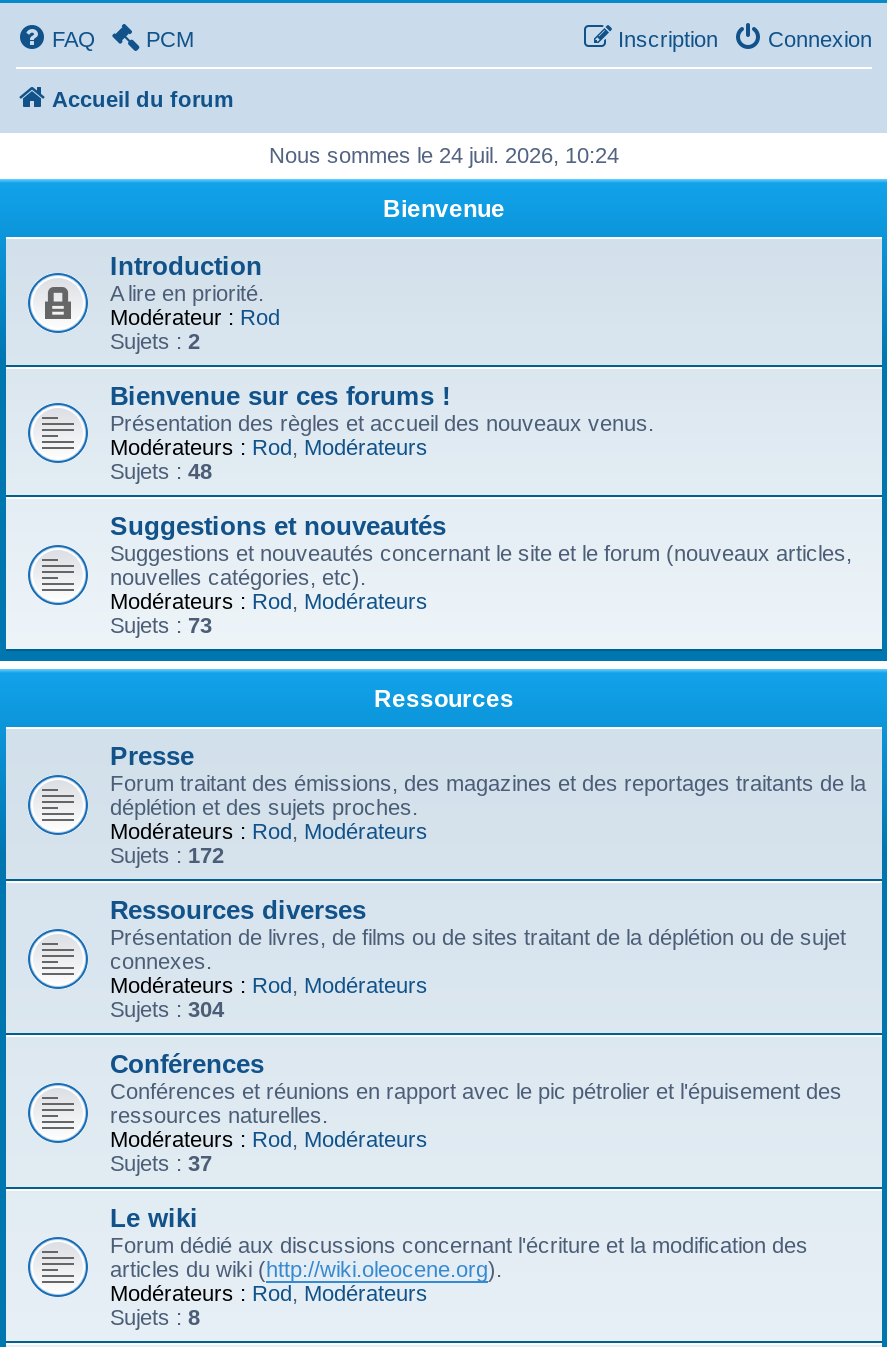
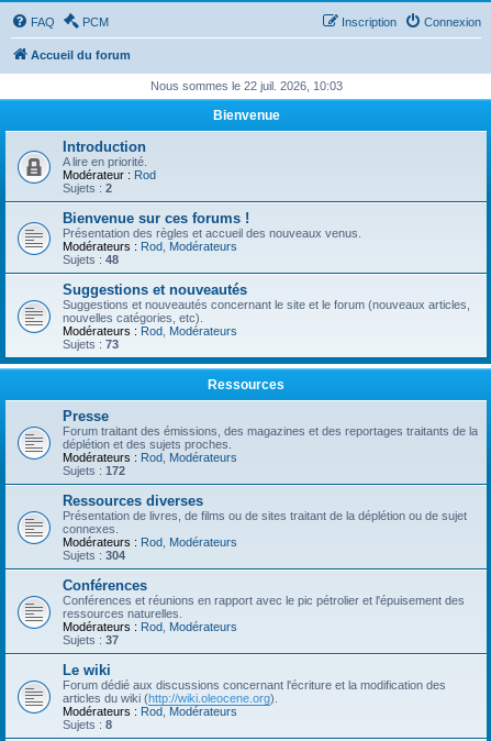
[269,143,619,167] Nous sommes le 24 juil. 2026, 10:24 -> [150,79,342,92] Nous sommes le 22 juil. 2026, 10:03

